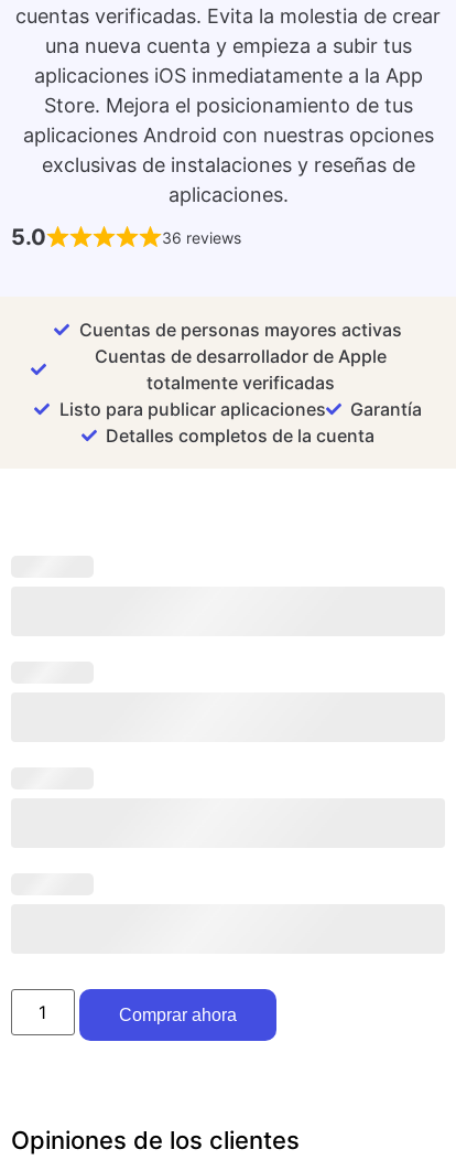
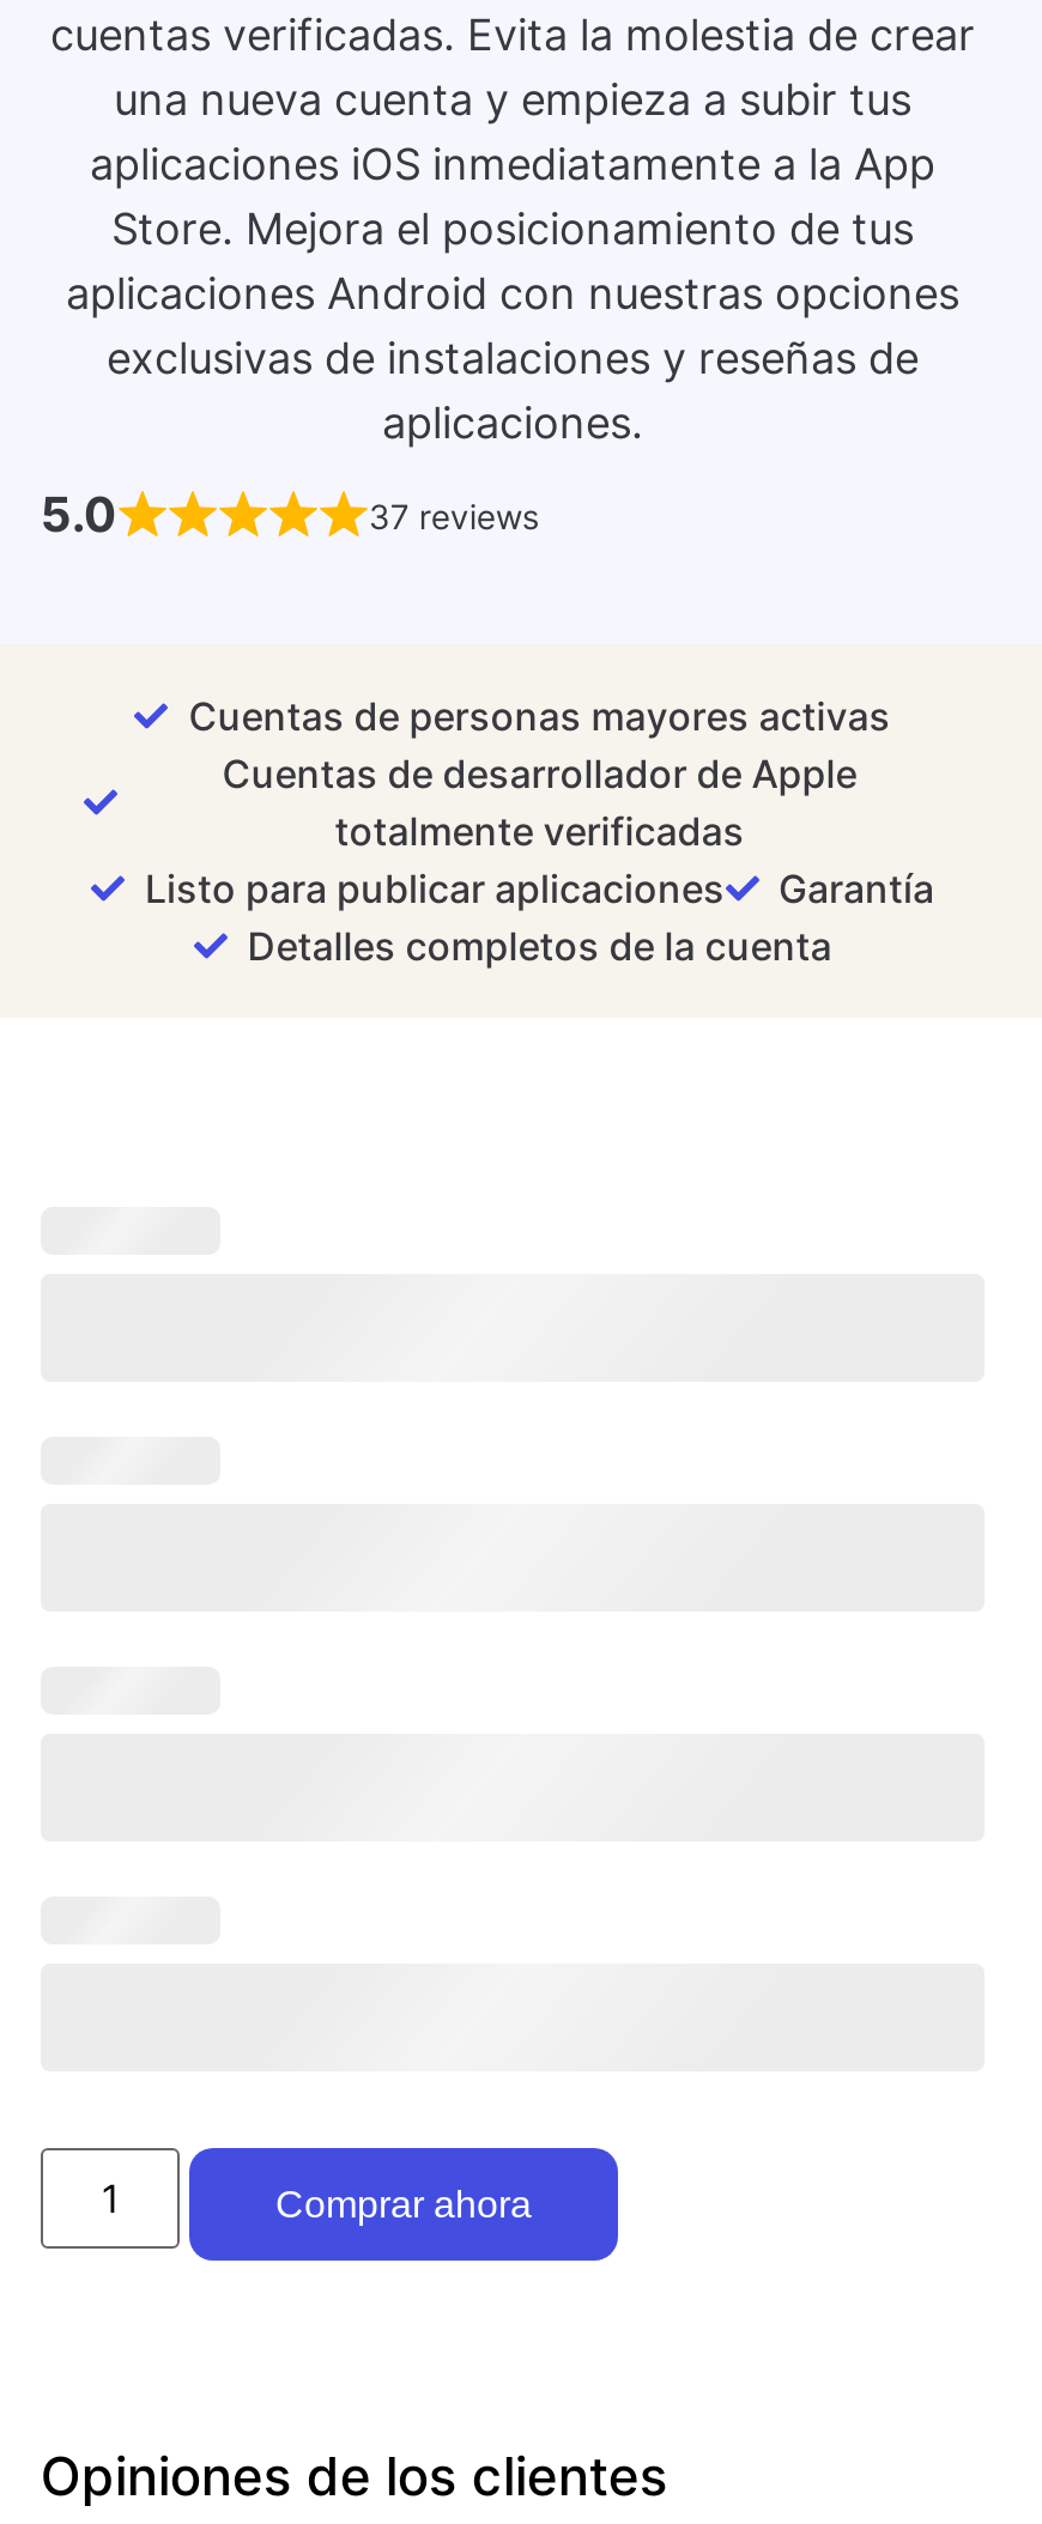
[162,228,241,246] 36 reviews -> [369,495,539,535] 37 reviews

